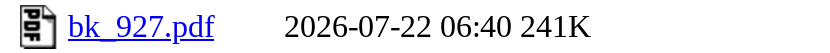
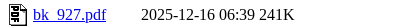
[284,10,592,44] 2026-07-22 06:40 241K -> [141,6,295,23] 2025-12-16 06:39 241K

